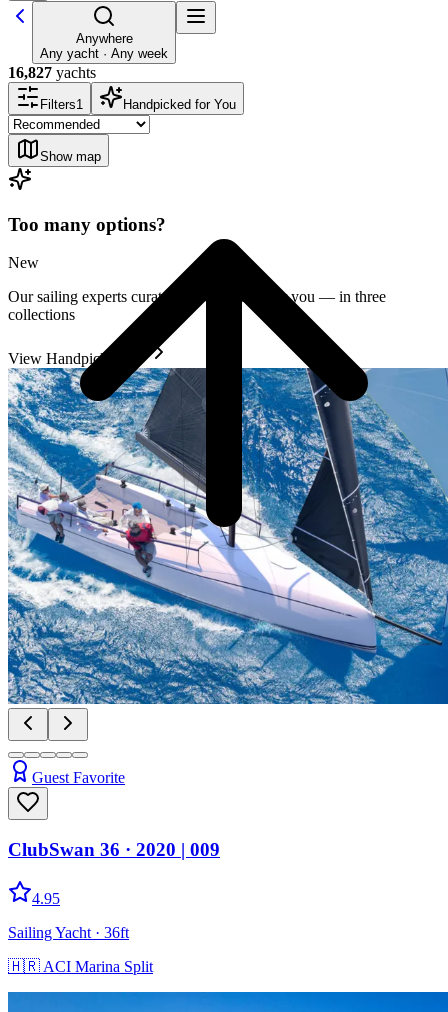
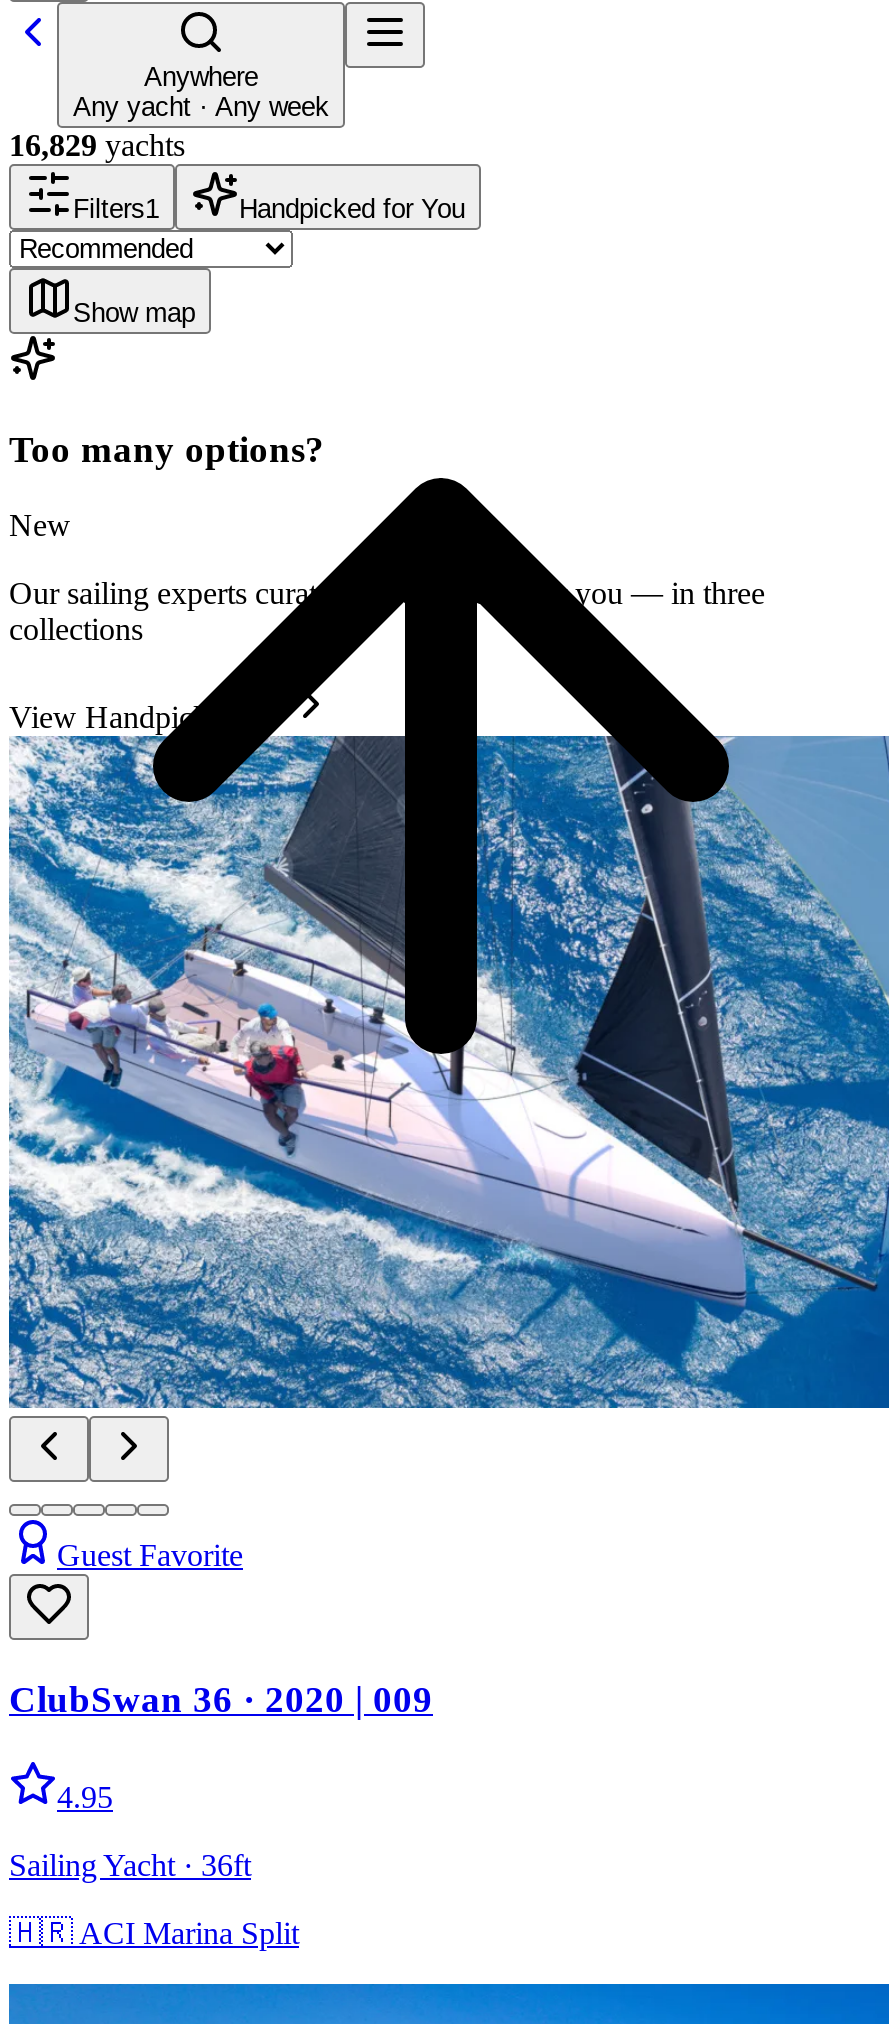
[8,64,96,81] 16,827 yachts -> [9,128,185,162] 16,829 yachts

